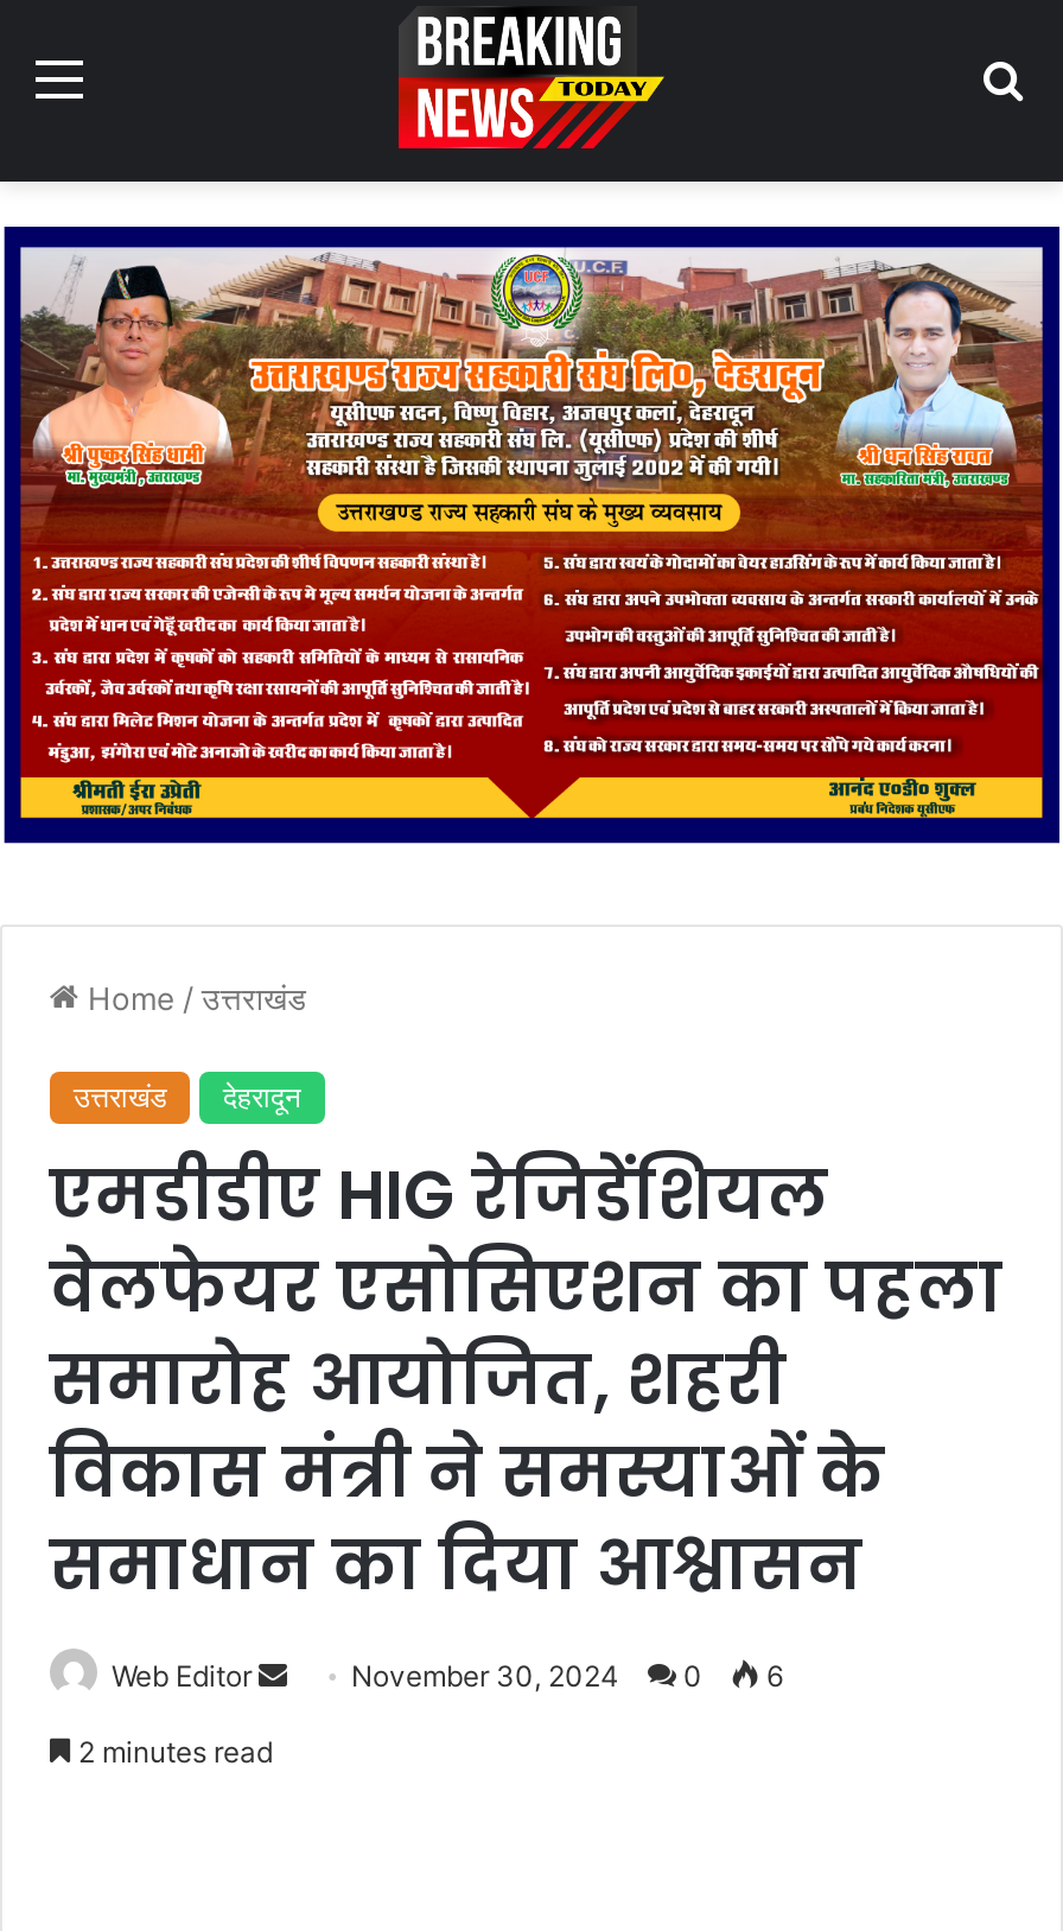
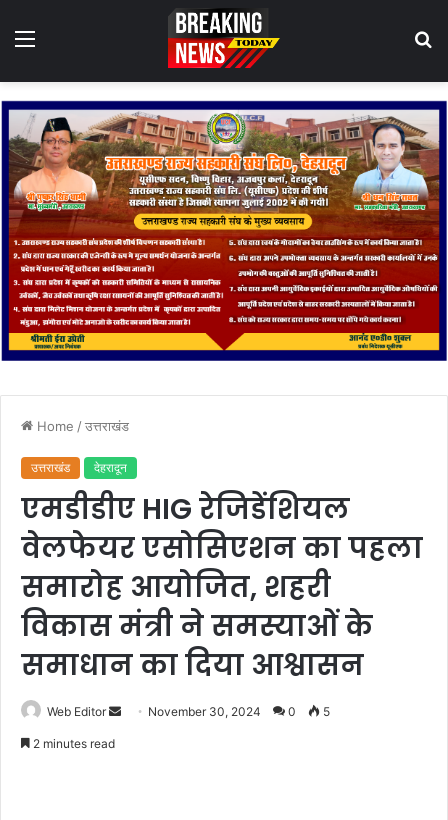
[759,1658,783,1693] 6 -> [320,704,330,719] 5

